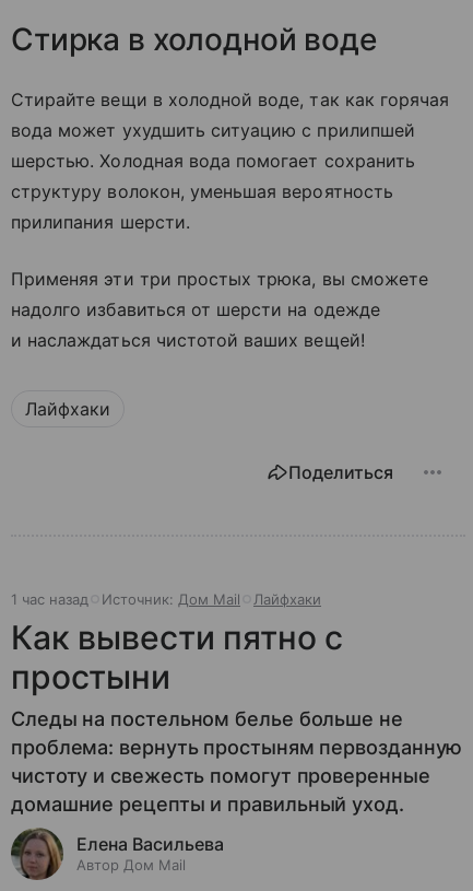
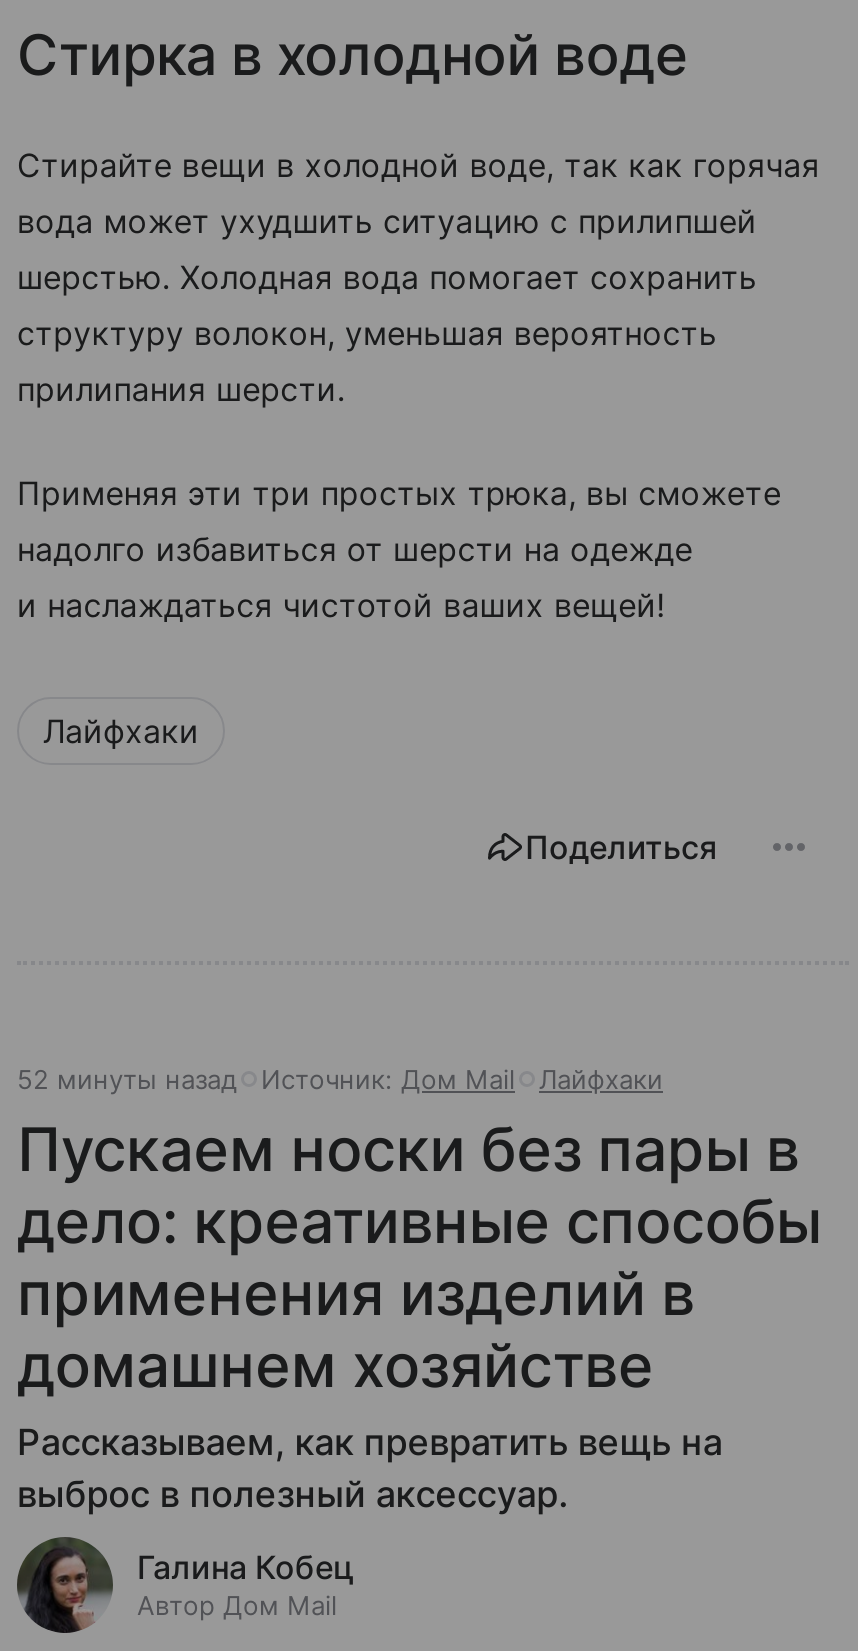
[11,591,321,608] 1 час назад Источник: Дом Mail Лайфхаки -> [17,1064,663,1096] 52 минуты назад Источник: Дом Mail Лайфхаки
[11,618,463,816] Как вывести пятно с | простыни | Следы на постельном белье больше не | проблема: вернуть простыням первозданную | чистоту и свежесть помогут проверенные | домашние рецепты и правильный уход. -> [17,1114,822,1516] Пускаем носки без пары в | дело: креативные способы | применения изделий в | домашнем хозяйстве | Рассказываем, как превратить вещь на | выброс в полезный аксессуар.
[13,834,224,881] [image] | Елена Васильева -> [19,1537,355,1635] [image] | Галина Кобец

